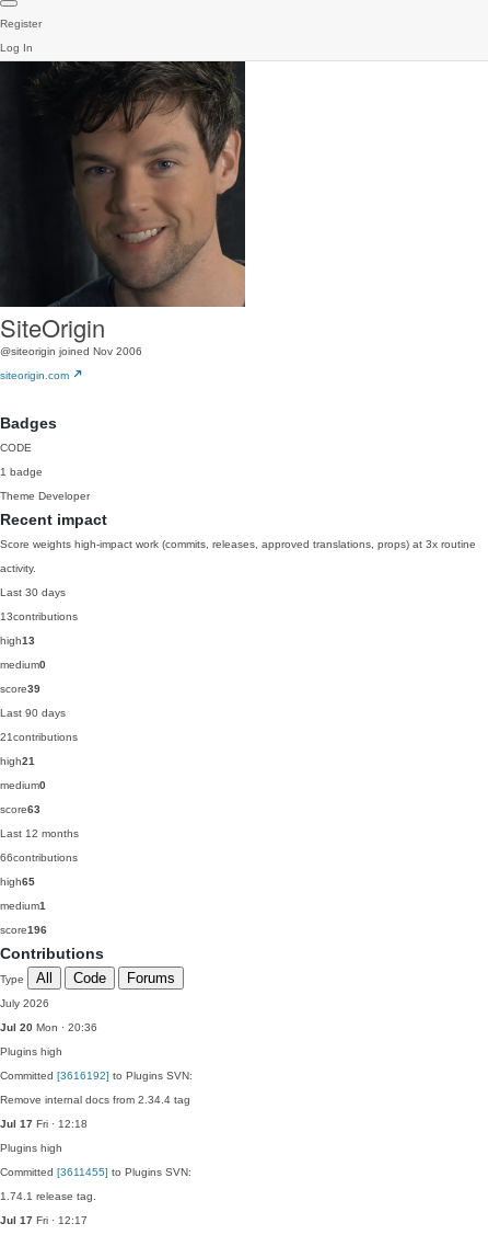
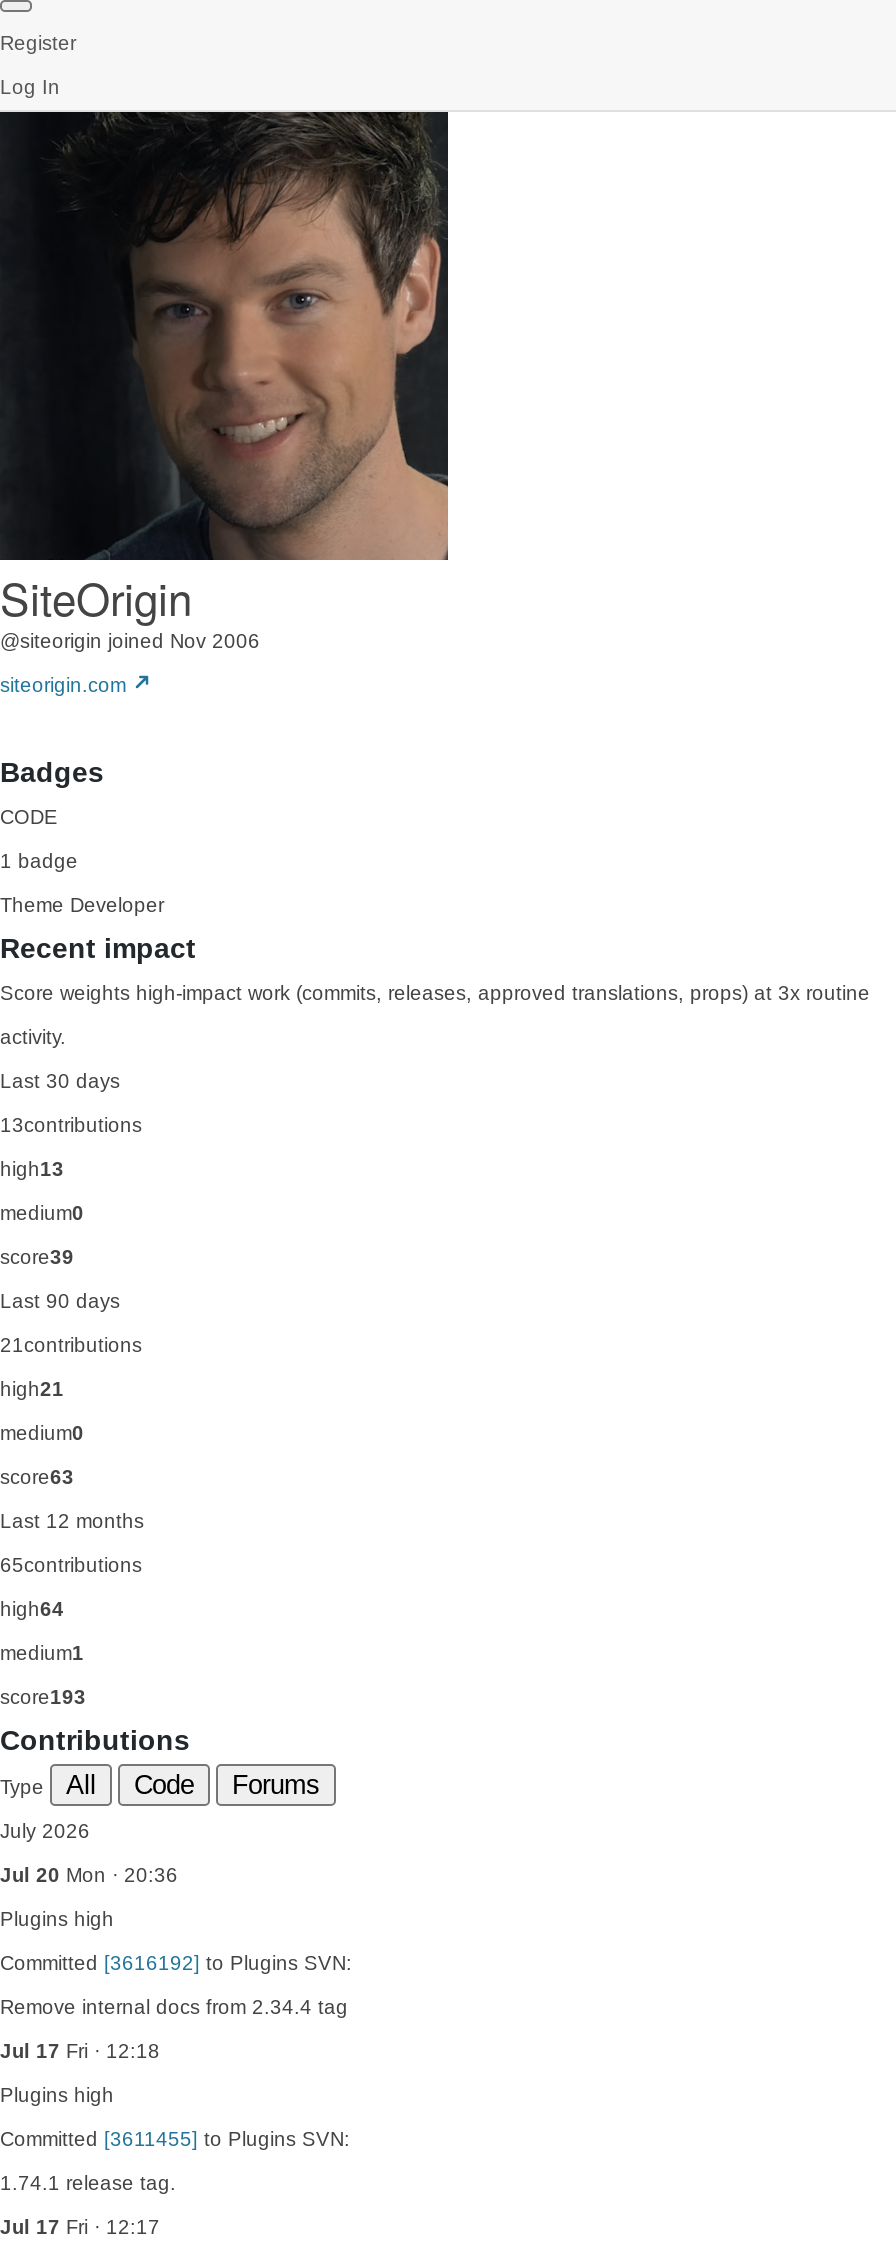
[0,851,78,864] 66contributions -> [0,1554,142,1576] 65contributions
[0,876,35,888] high65 -> [0,1598,64,1620] high64
[0,924,47,936] score196 -> [0,1686,86,1708] score193

